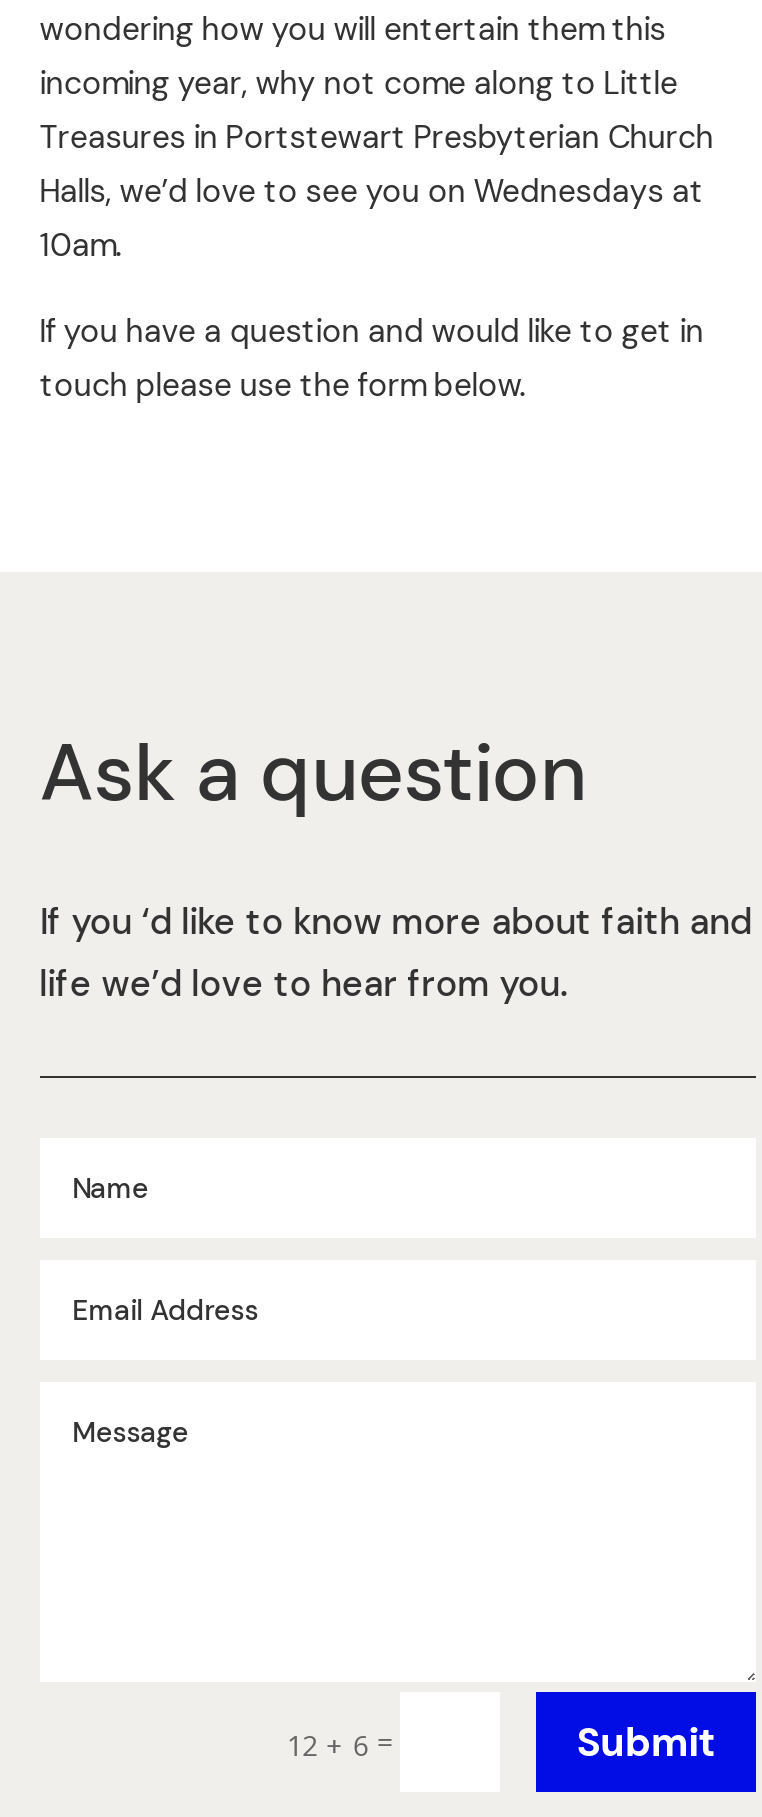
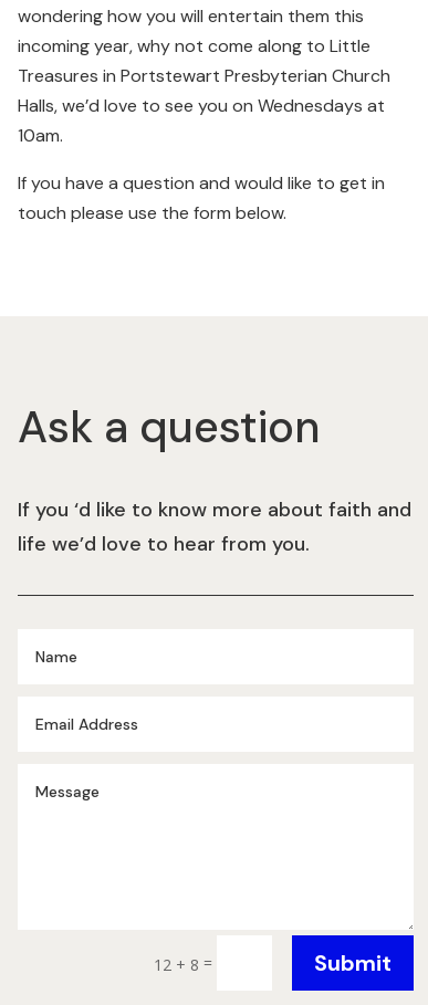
[286,1722,400,1764] 12 + 6 = -> [154,952,217,975] 12 + 8 =

